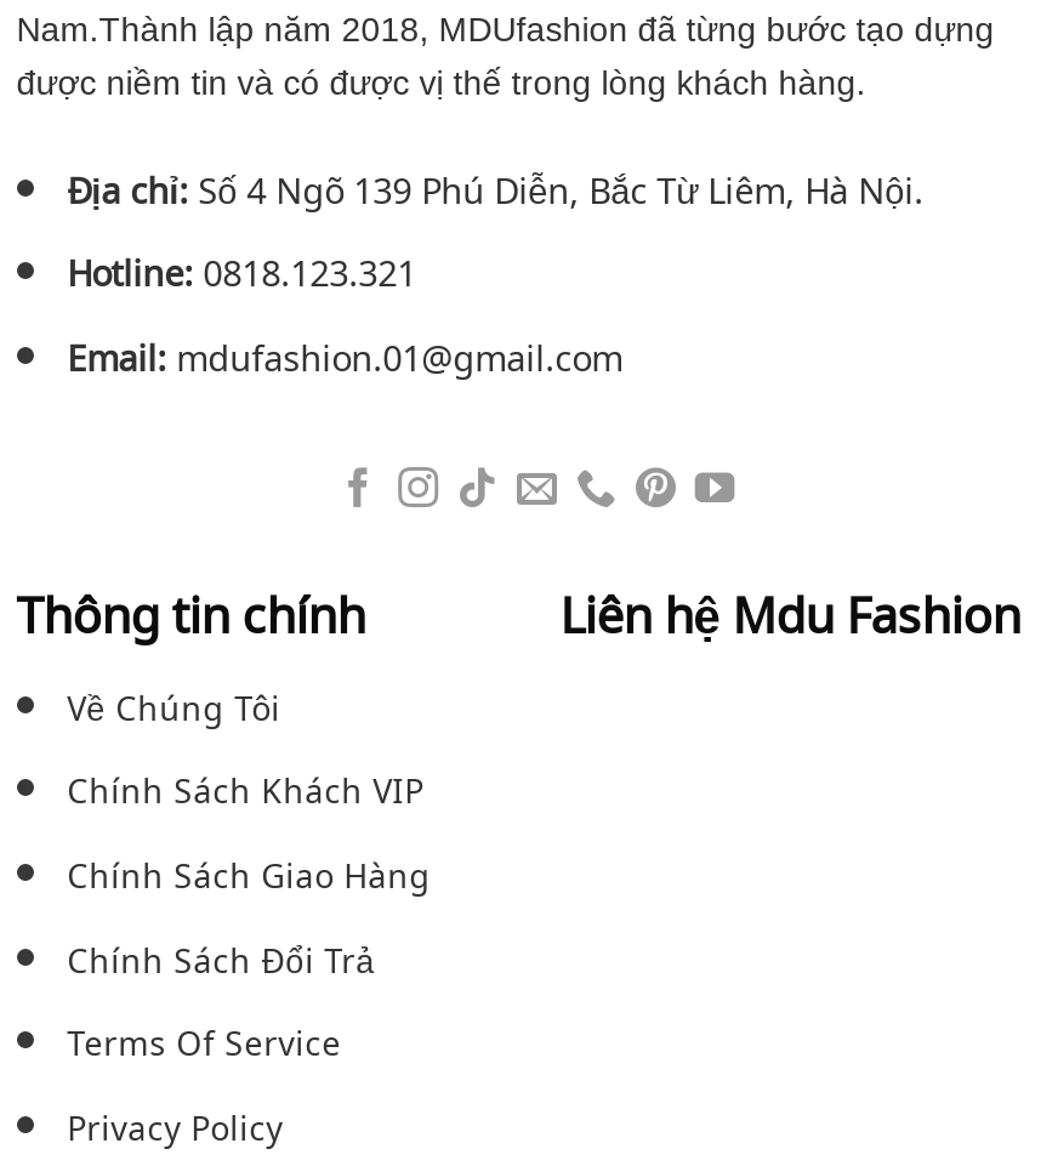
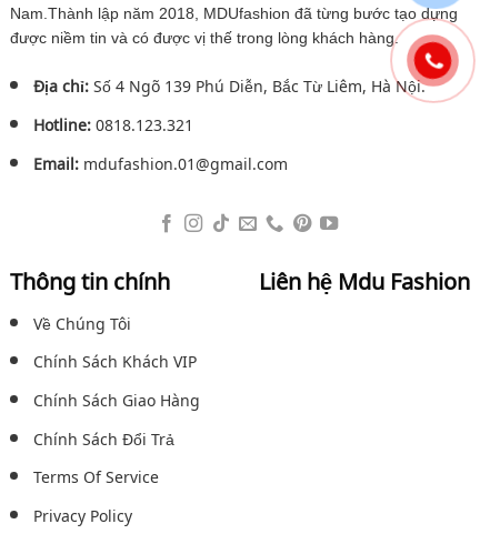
none -> [402,26,476,103] [image]

